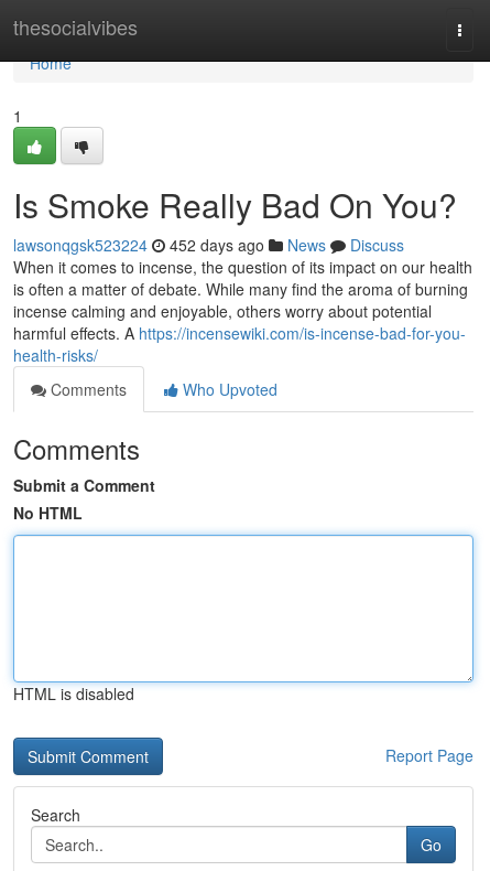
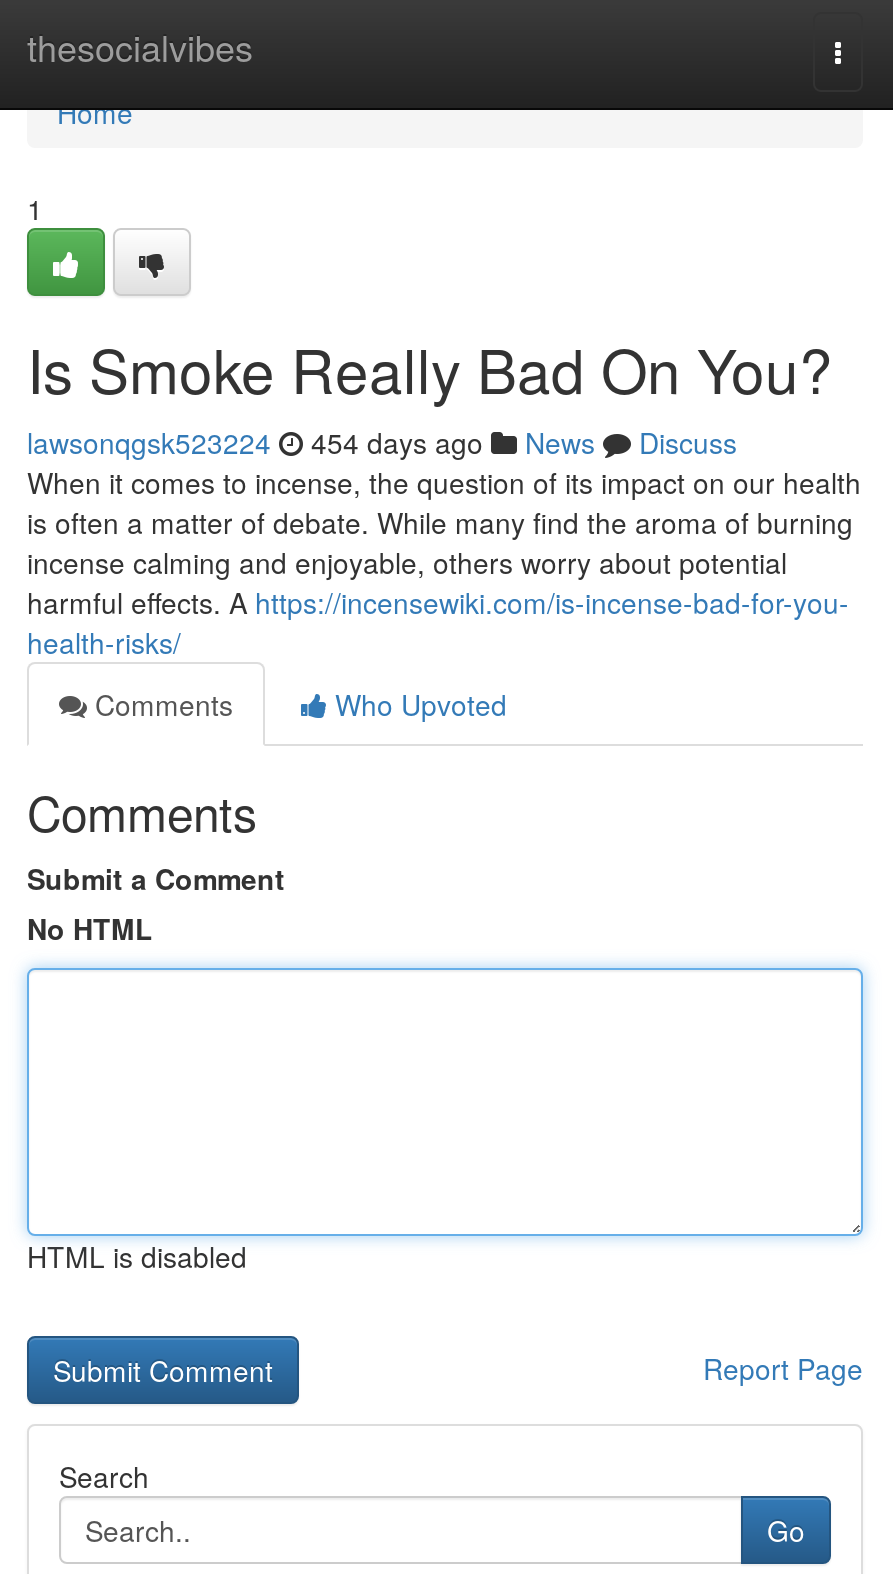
[13,234,404,256] lawsonqgsk523224 452 days ago News Discuss -> [27,422,737,462] lawsonqgsk523224 454 days ago News Discuss

